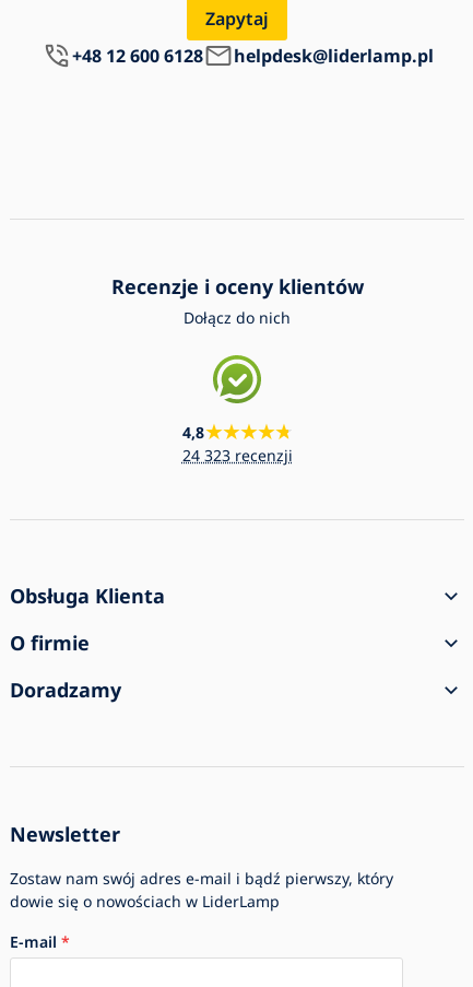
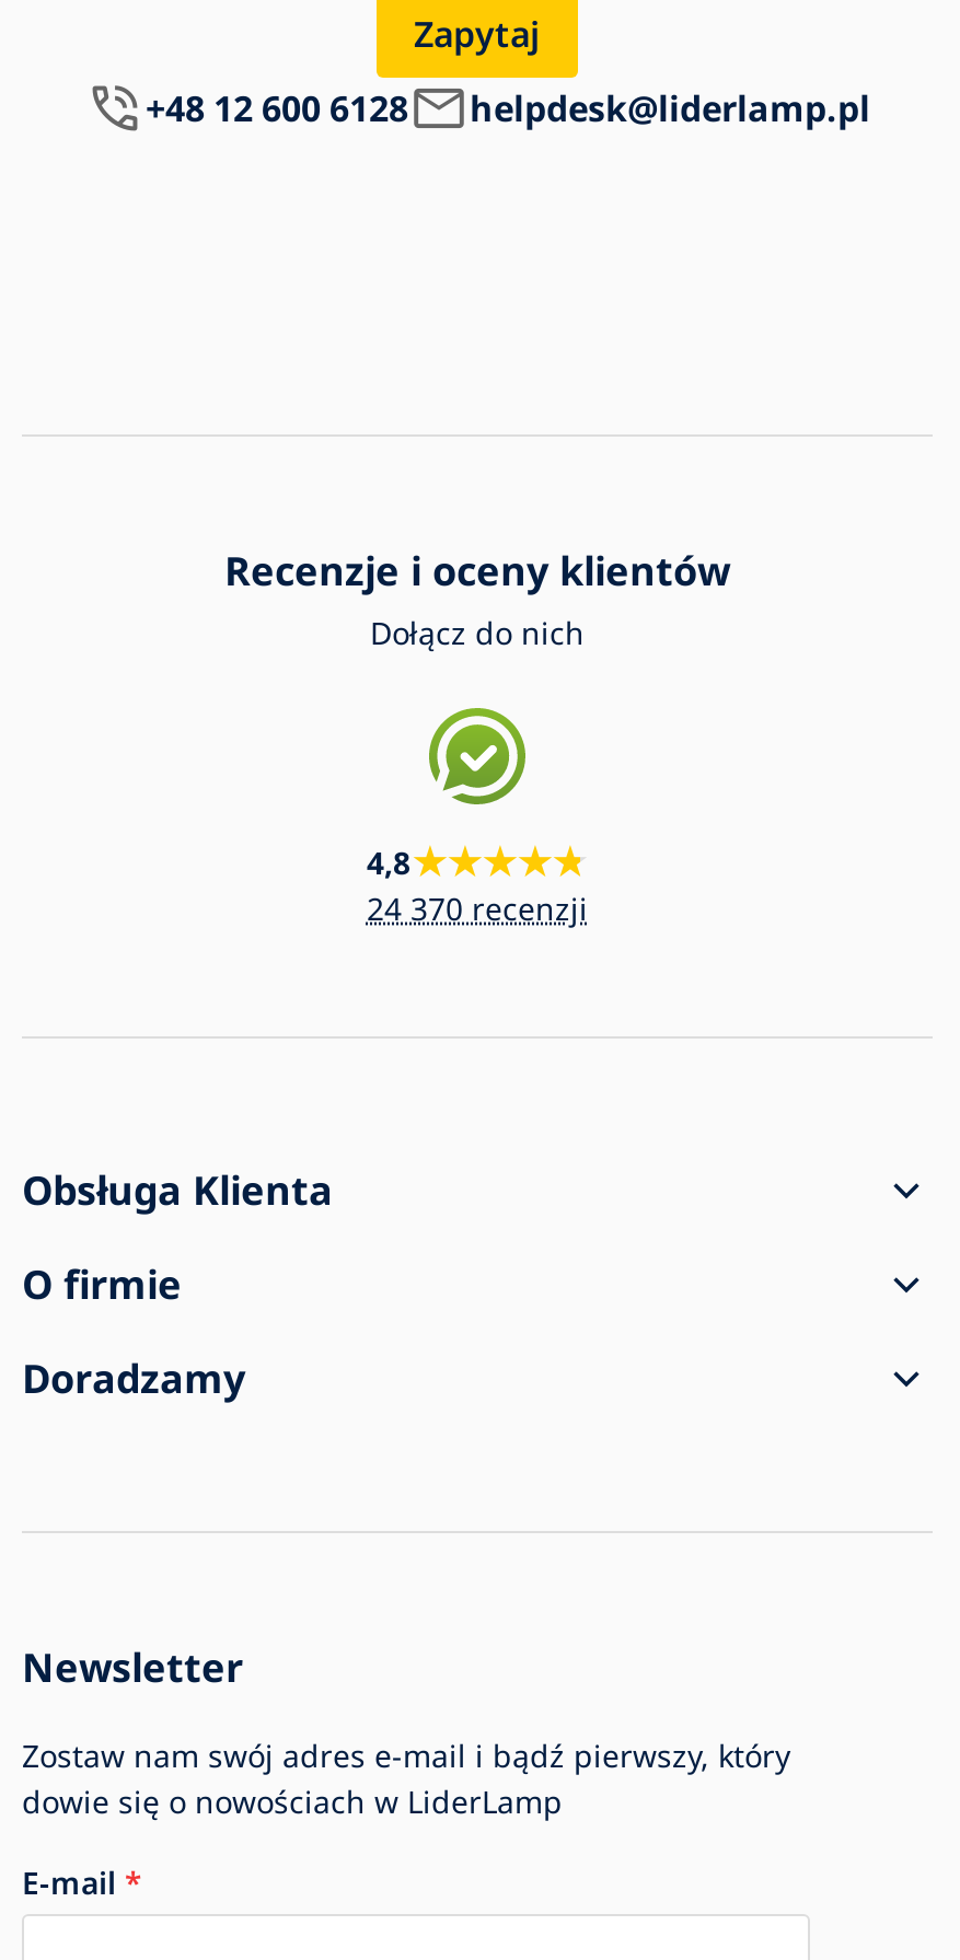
[182,445,292,466] 24 323 recenzji -> [367,888,588,929] 24 370 recenzji

